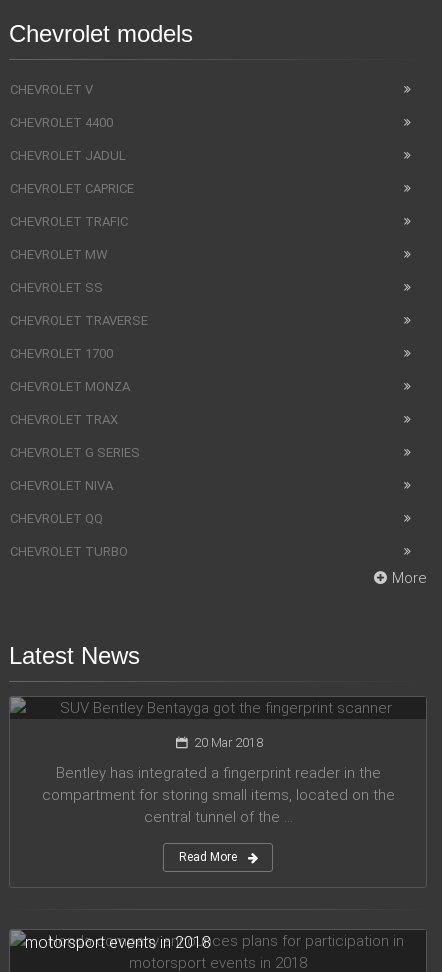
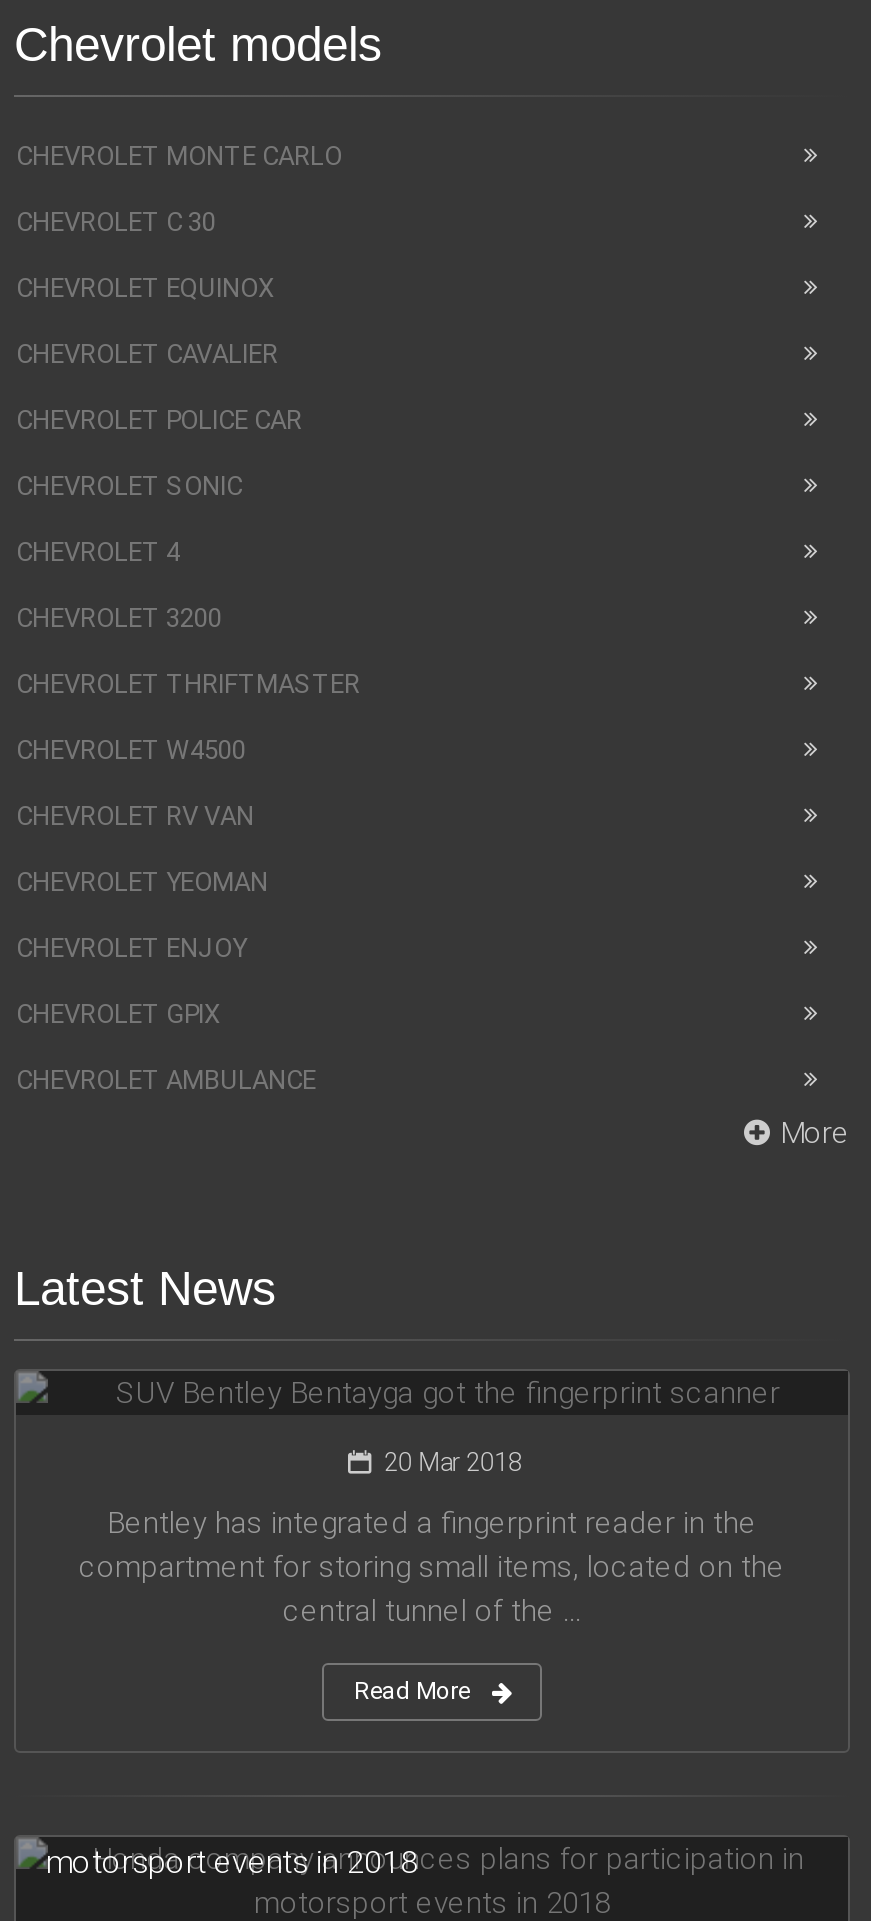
[10,82,93,97] CHEVROLET V -> [16,141,342,171] CHEVROLET MONTE CARLO
[10,115,113,130] CHEVROLET 4400 -> [16,207,216,237] CHEVROLET C 30
[10,148,126,163] CHEVROLET JADUL -> [16,273,274,303] CHEVROLET EQUINOX
[10,181,134,196] CHEVROLET CAPRICE -> [16,339,278,369] CHEVROLET CAVALIER
[10,214,128,229] CHEVROLET TRAFIC -> [16,405,302,435] CHEVROLET POLICE CAR
[10,247,108,262] CHEVROLET MW -> [16,471,242,501] CHEVROLET SONIC
[10,280,103,295] CHEVROLET SS -> [16,537,180,567] CHEVROLET 4
[10,313,148,328] CHEVROLET TRAVERSE -> [16,603,222,633] CHEVROLET 3200
[10,346,113,361] CHEVROLET 1700 -> [16,669,360,699] CHEVROLET THRIFTMASTER
[10,379,130,394] CHEVROLET MONZA -> [16,735,246,765] CHEVROLET W4500
[10,412,118,427] CHEVROLET TRAX -> [16,801,254,831] CHEVROLET RV VAN
[10,445,140,460] CHEVROLET G SERIES -> [16,867,268,897] CHEVROLET YEOMAN
[10,478,113,493] CHEVROLET NIVA -> [16,933,246,963] CHEVROLET ENJOY
[10,511,103,526] CHEVROLET QQ -> [16,999,220,1029] CHEVROLET GPIX
[10,544,128,559] CHEVROLET TURBO -> [16,1065,316,1095] CHEVROLET AMBULANCE

